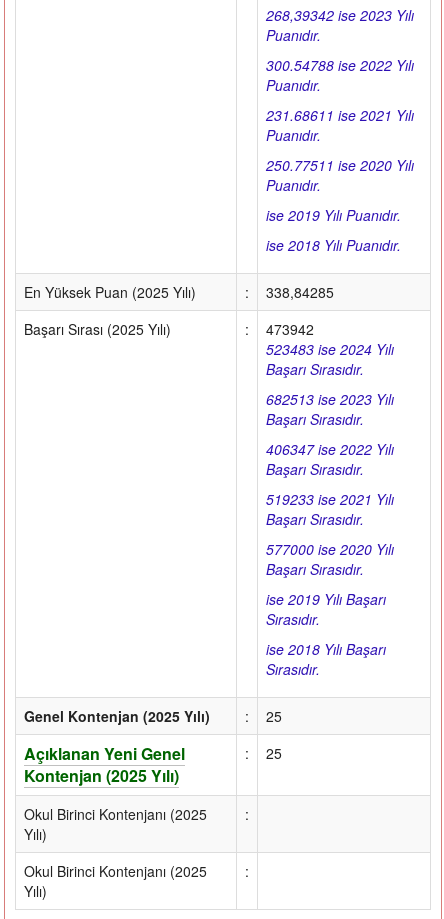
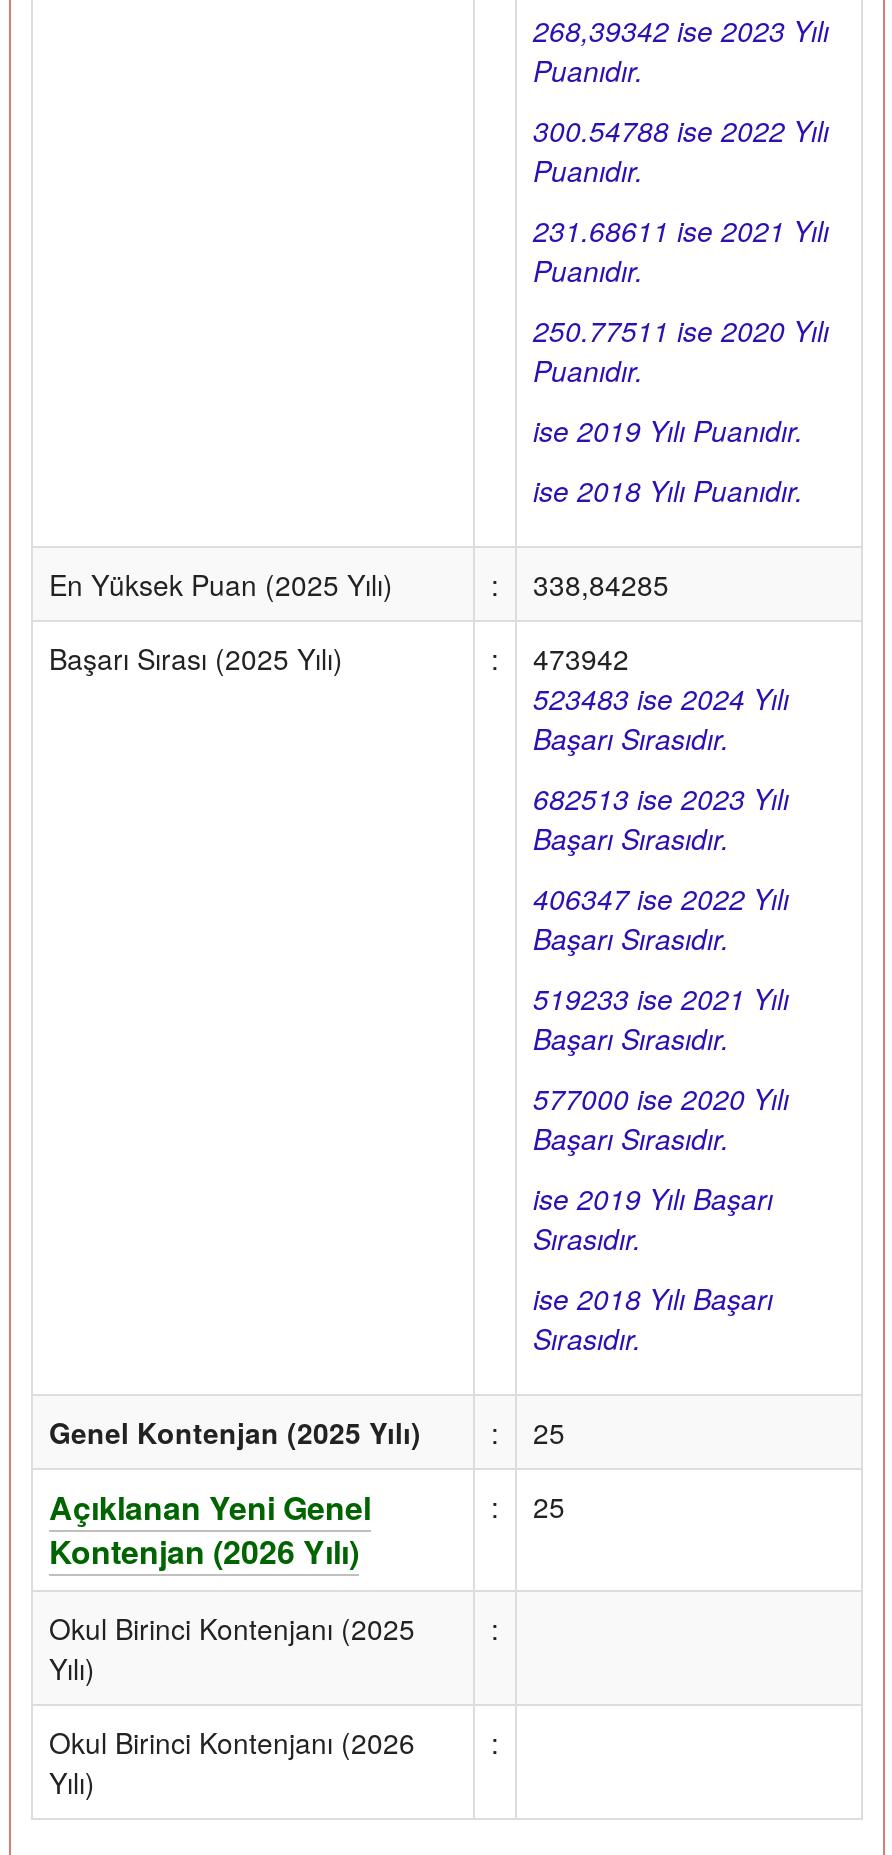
[24,764,179,787] Kontenjan (2025 Yılı) -> [49,1528,359,1574] Kontenjan (2026 Yılı)
[24,861,207,881] Okul Birinci Kontenjanı (2025 -> [49,1722,415,1762] Okul Birinci Kontenjanı (2026

